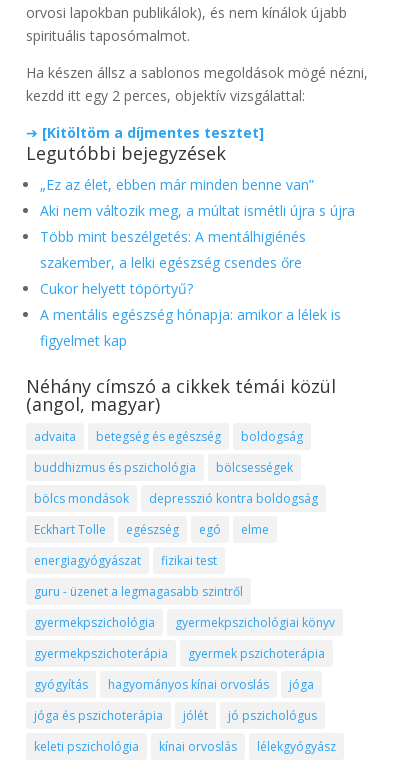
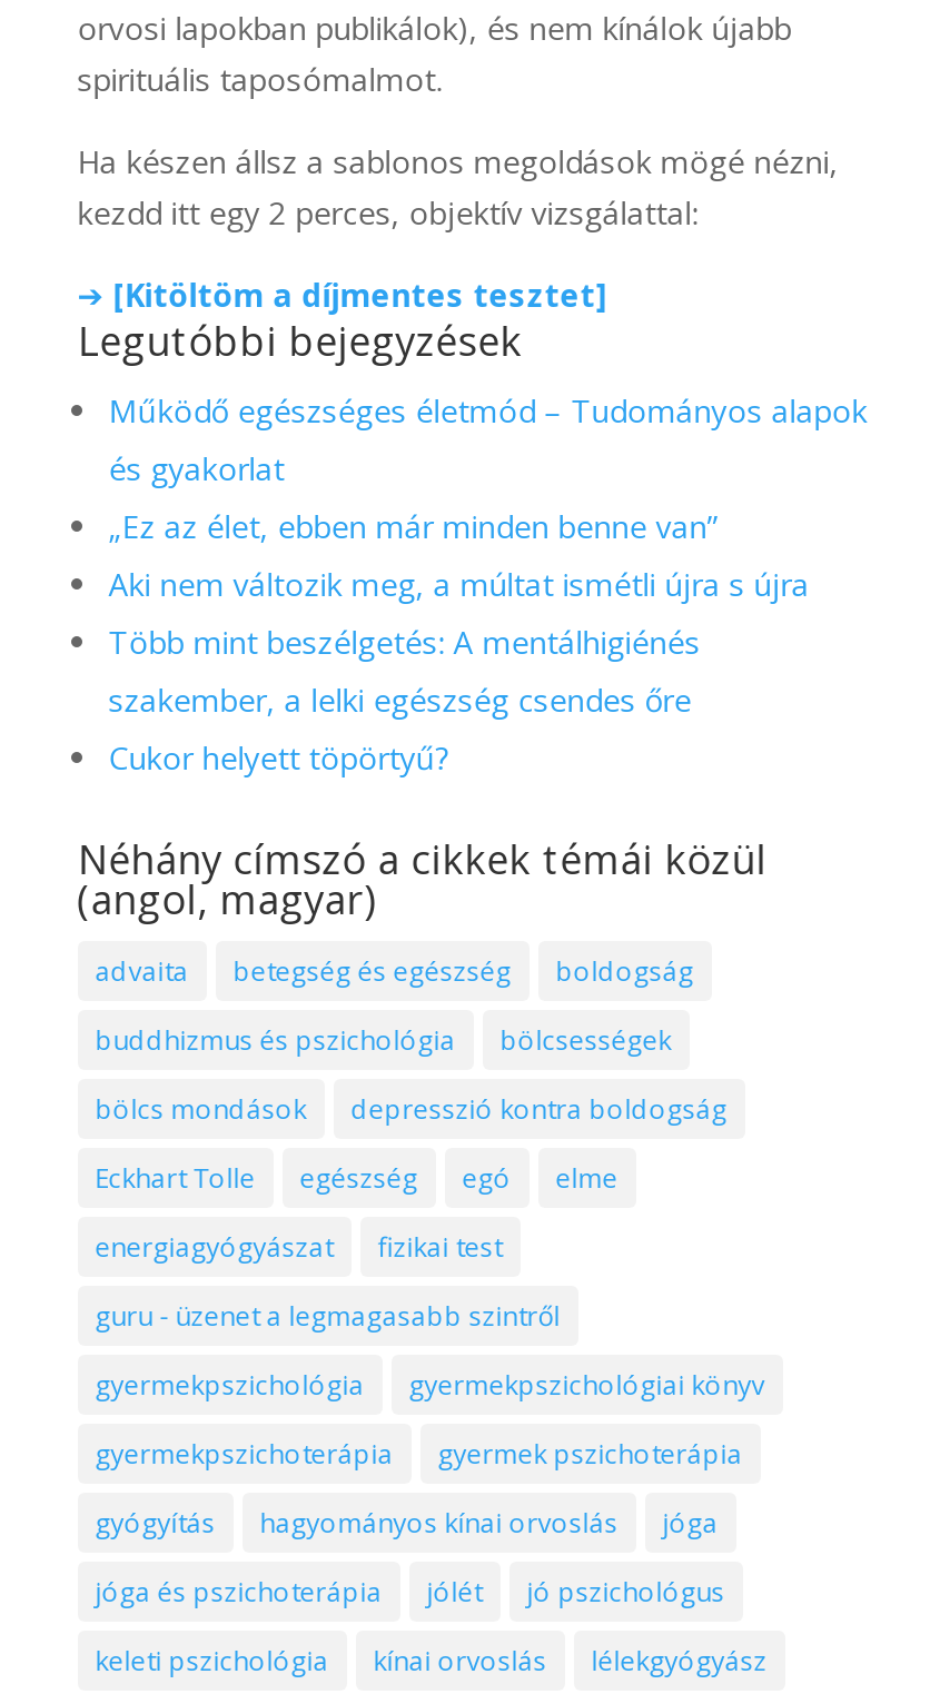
none -> [109,390,867,490] Működő egészséges életmód – Tudományos alapok | és gyakorlat
moved [40,175,355,298] -> [109,505,809,779]: „Ez az élet, ebben már minden benne van” | Aki nem változik meg, a múltat ismétli újra s újra | Több mint beszélgetés: A mentálhigiénés | szakember, a lelki egészség csendes őre | Cukor helyett töpörtyű?
[40,305,341,350] A mentális egészség hónapja: amikor a lélek is | figyelmet kap -> none

